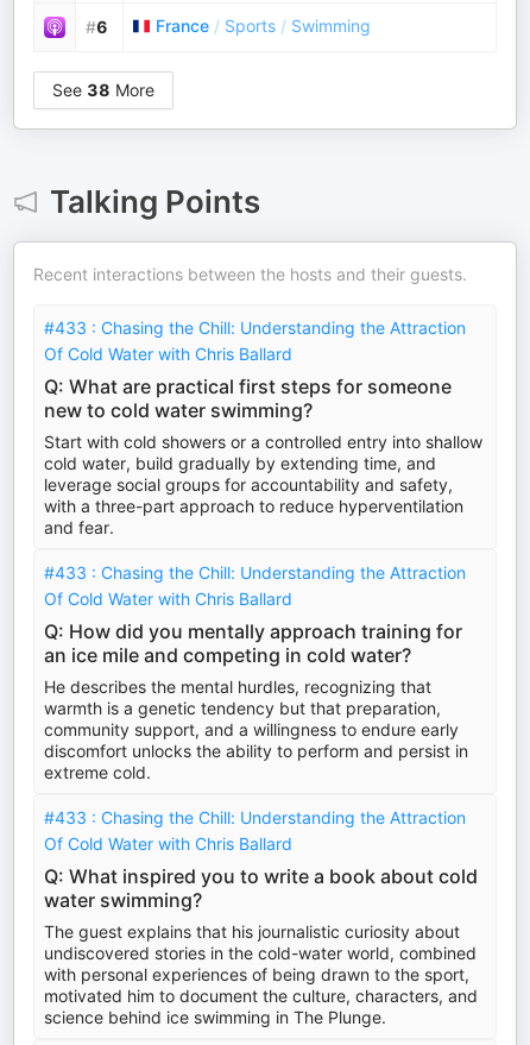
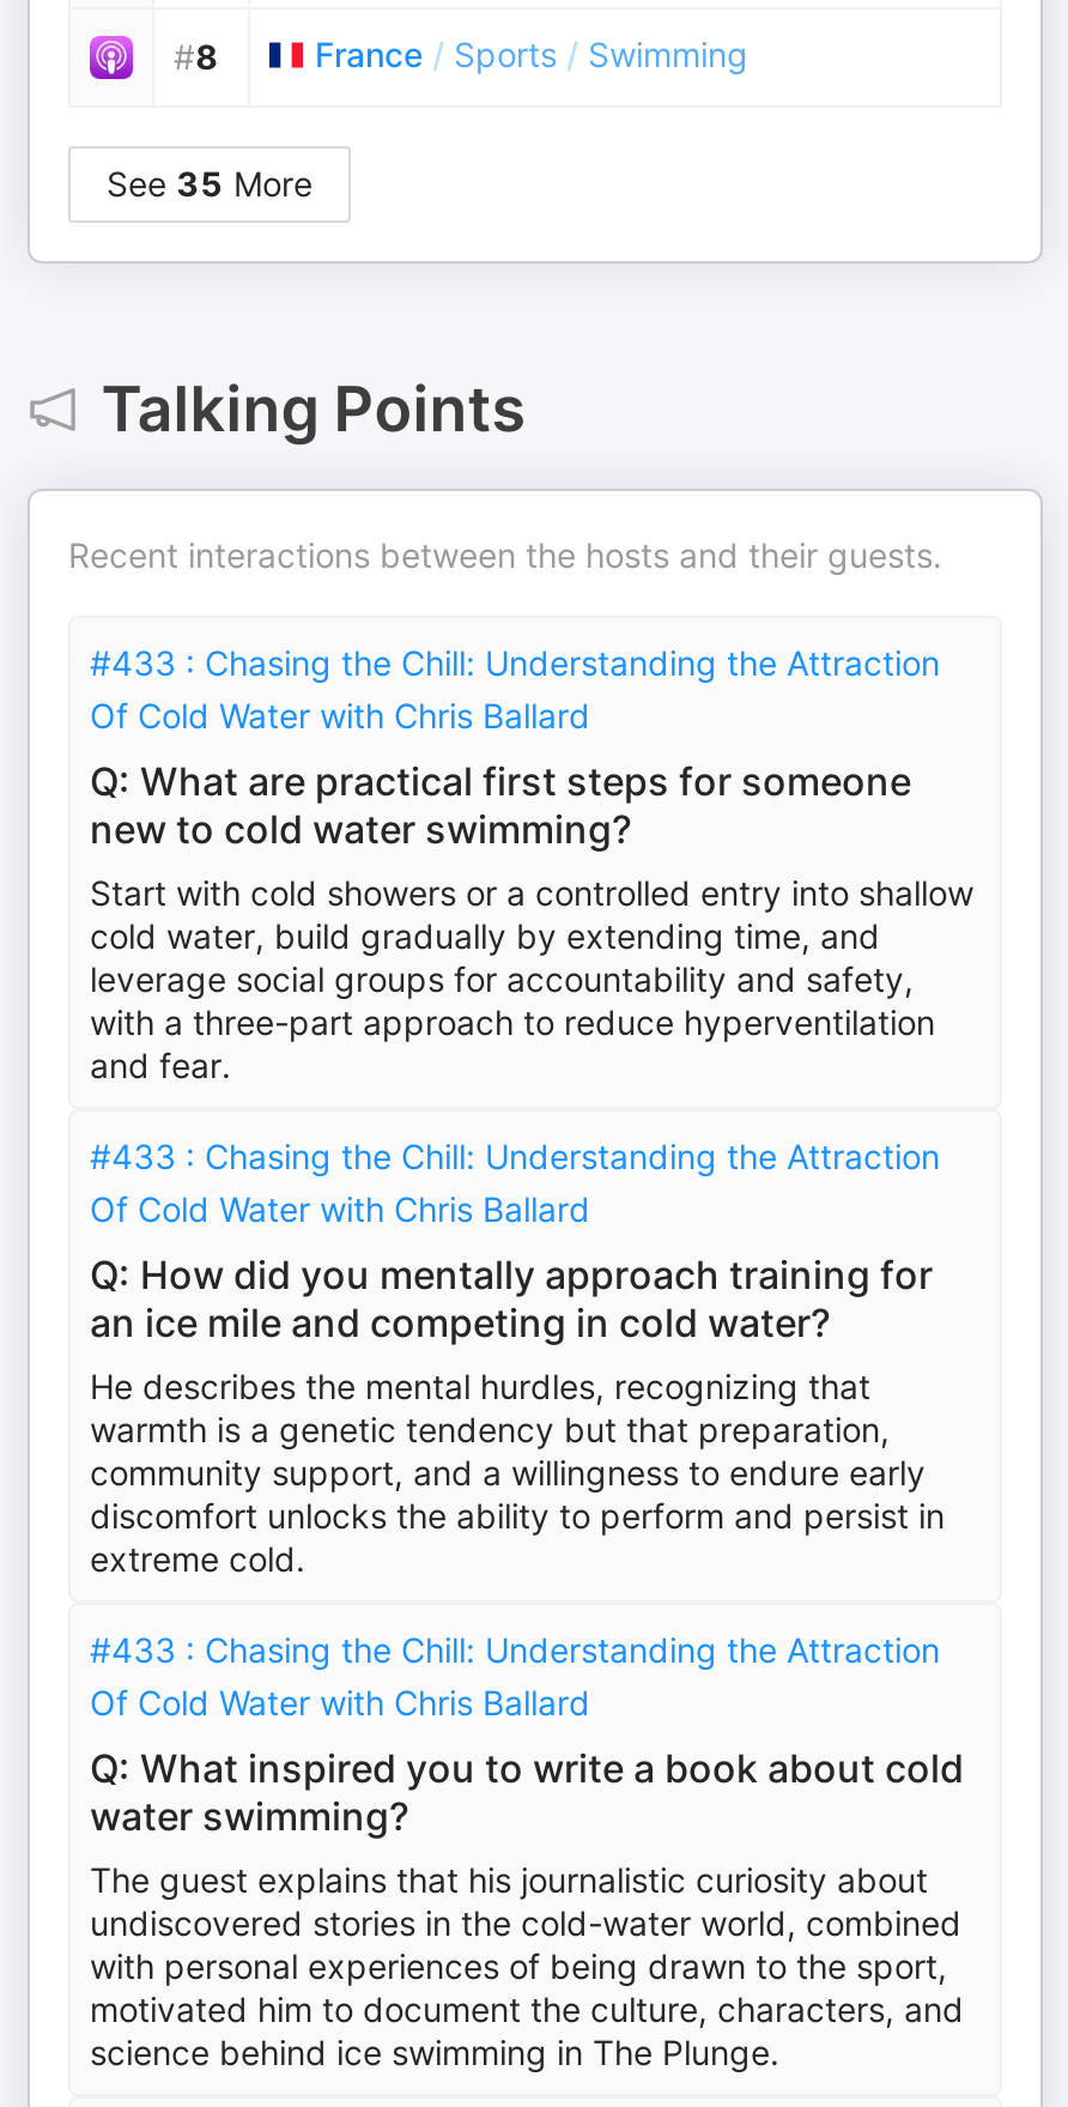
[86,17,108,37] #6 -> [174,36,219,77] #8
[52,80,154,100] See 38 More -> [107,163,312,204] See 35 More

